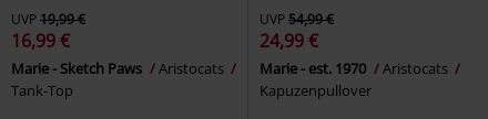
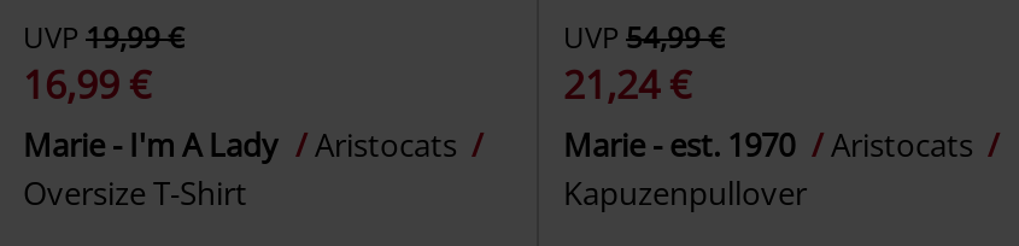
[260,28,318,52] 24,99 € -> [563,57,691,110] 21,24 €
[11,58,145,78] Marie - Sketch Paws -> [23,122,286,165] Marie - I'm A Lady
[11,80,73,100] Tank-Top -> [23,170,247,214] Oversize T-Shirt

